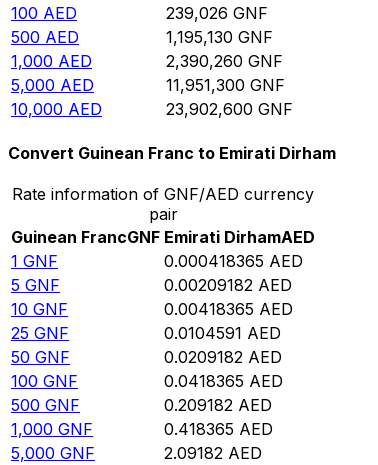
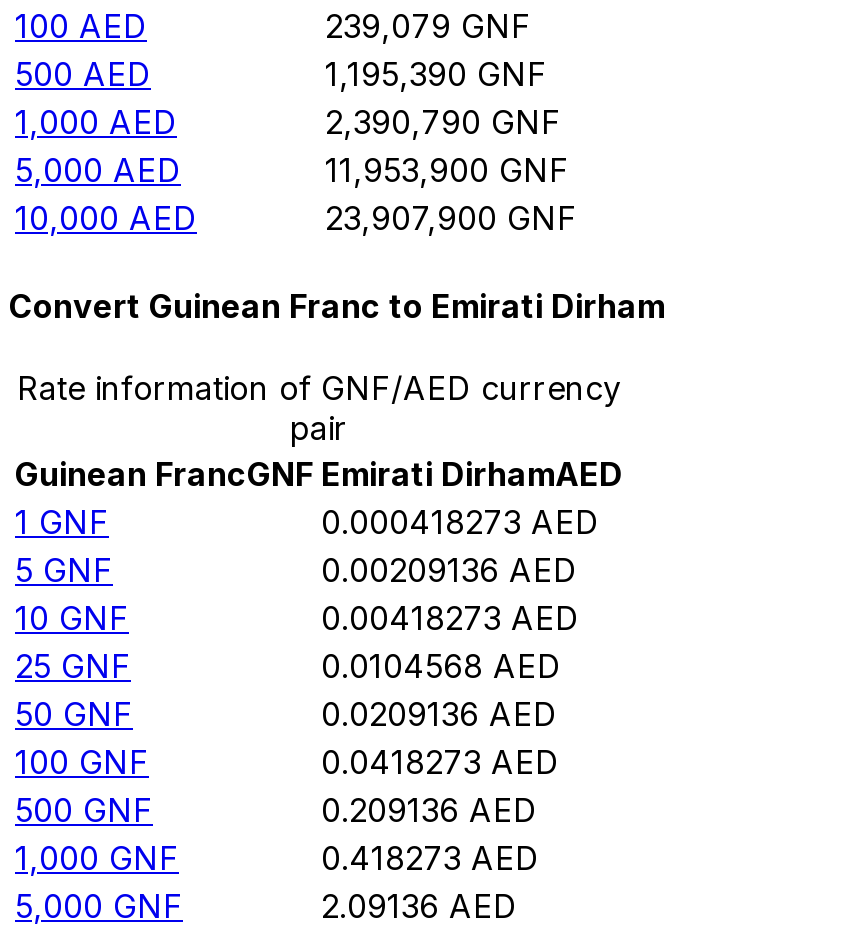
[166,3,268,23] 239,026 GNF -> [325,6,531,46] 239,079 GNF
[166,27,273,47] 1,195,130 GNF -> [325,54,547,94] 1,195,390 GNF
[166,51,283,71] 2,390,260 GNF -> [325,102,561,142] 2,390,790 GNF
[166,75,285,95] 11,951,300 GNF -> [325,150,569,190] 11,953,900 GNF
[166,99,293,119] 23,902,600 GNF -> [325,198,577,238] 23,907,900 GNF
[164,251,303,271] 0.000418365 AED -> [321,503,599,543] 0.000418273 AED
[164,275,292,295] 0.00209182 AED -> [321,551,577,591] 0.00209136 AED
[164,299,293,319] 0.00418365 AED -> [321,599,579,639] 0.00418273 AED
[164,323,281,343] 0.0104591 AED -> [321,647,561,687] 0.0104568 AED
[164,347,282,367] 0.0209182 AED -> [321,695,557,735] 0.0209136 AED
[164,371,283,391] 0.0418365 AED -> [321,743,559,783] 0.0418273 AED
[164,395,272,415] 0.209182 AED -> [321,791,537,831] 0.209136 AED
[164,419,273,439] 0.418365 AED -> [321,839,539,879] 0.418273 AED
[164,443,262,463] 2.09182 AED -> [321,887,517,927] 2.09136 AED

